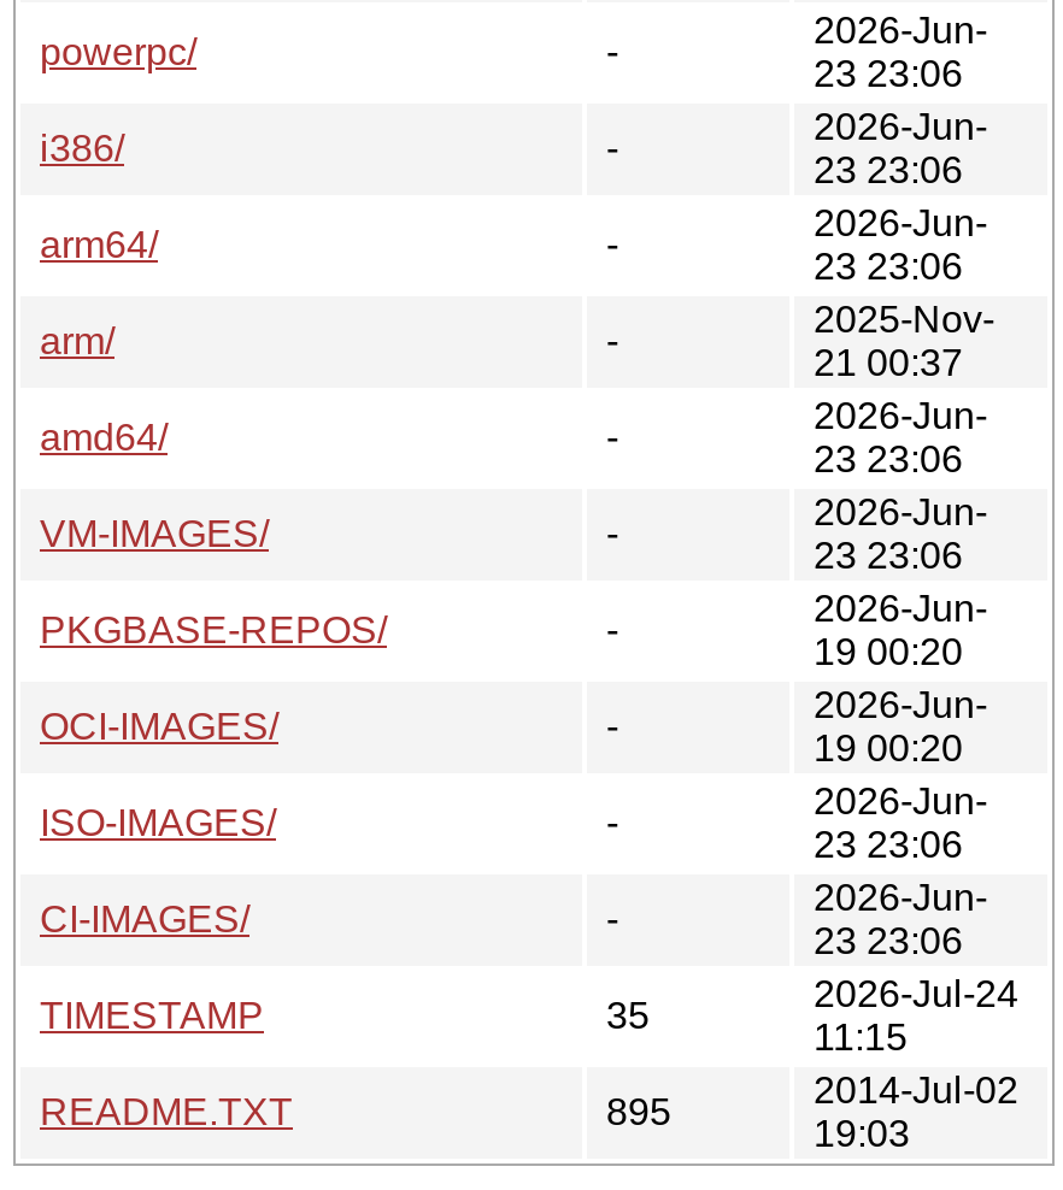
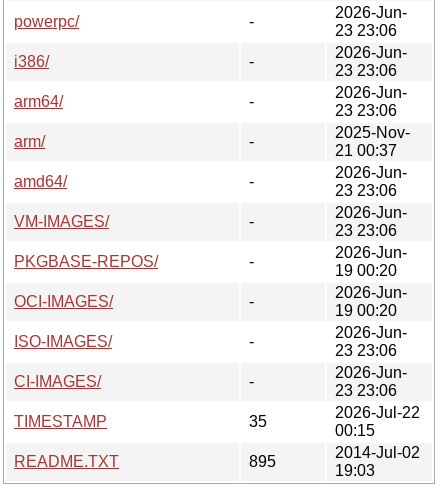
[814,973,1018,1057] 2026-Jul-24 | 11:15 -> [335,404,420,439] 2026-Jul-22 | 00:15

